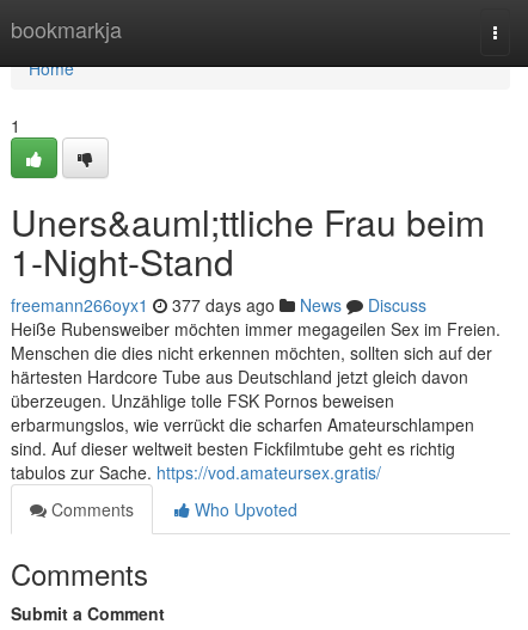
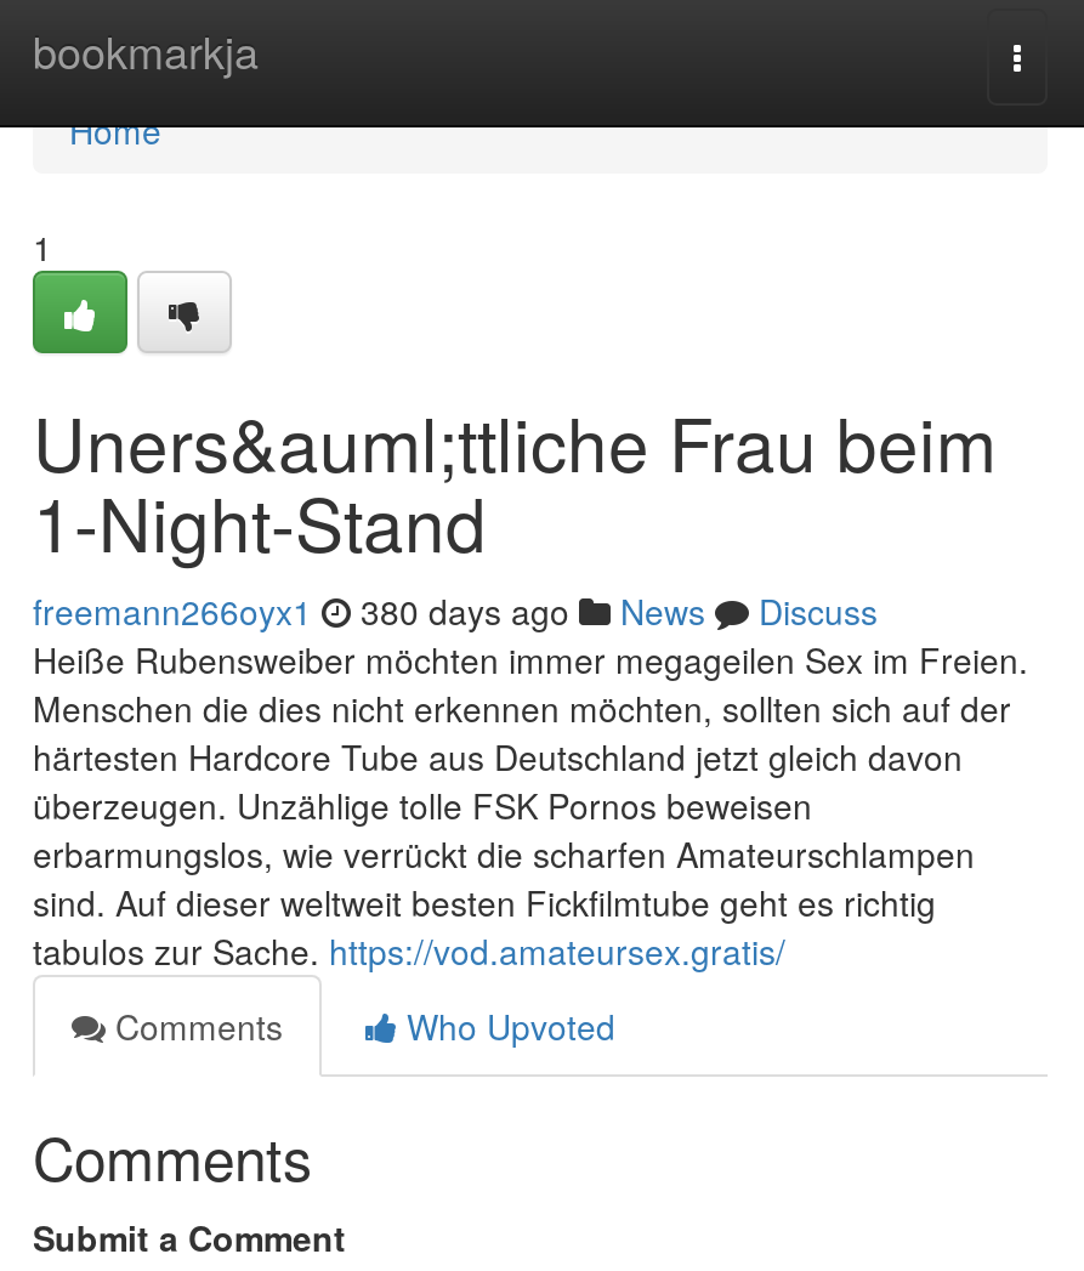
[11,293,426,317] freemann266oyx1 377 days ago News Discuss -> [33,586,878,635] freemann266oyx1 380 days ago News Discuss

